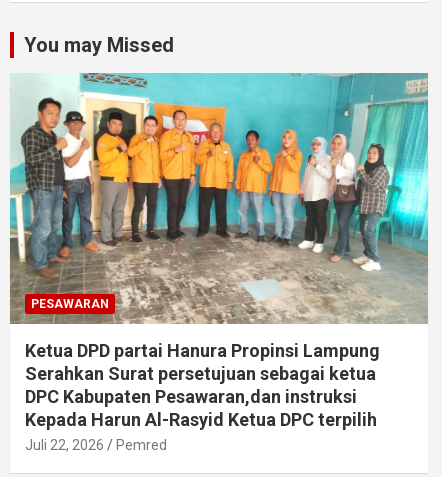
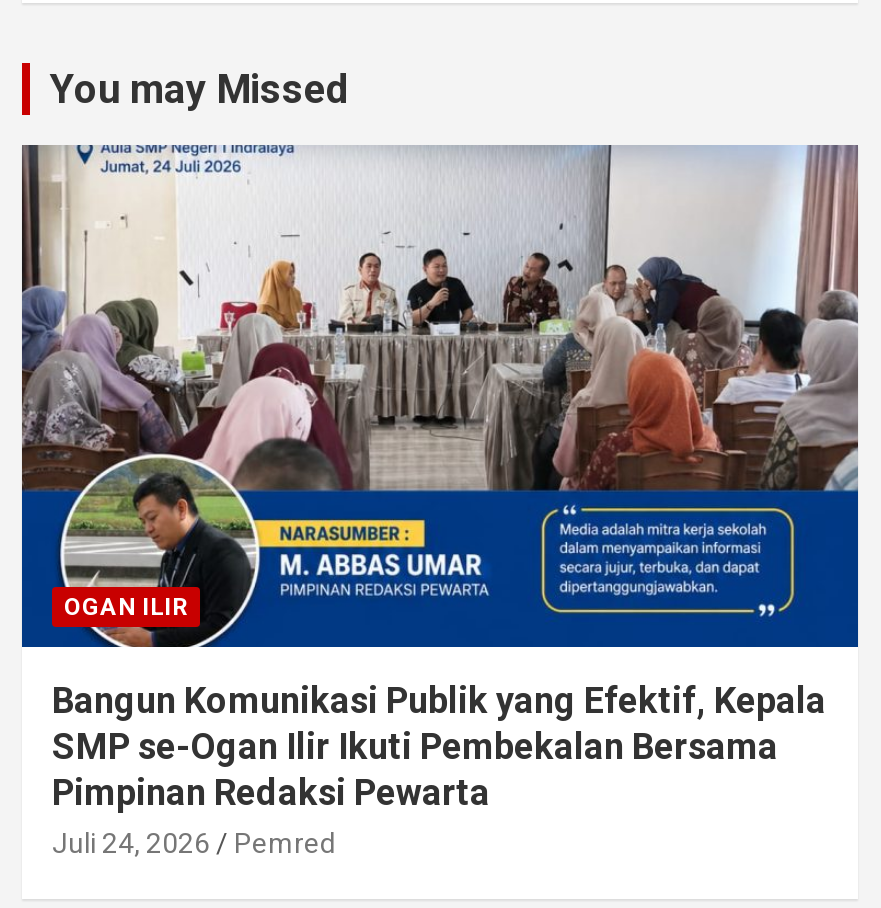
[9,73,429,325] [image] | PESAWARAN -> [20,143,860,649] [image] | OGAN ILIR
[25,340,380,453] Ketua DPD partai Hanura Propinsi Lampung | Serahkan Surat persetujuan sebagai ketua | DPC Kabupaten Pesawaran,dan instruksi | Kepada Harun Al-Rasyid Ketua DPC terpilih | Juli 22, 2026 -> [52,678,826,858] Bangun Komunikasi Publik yang Efektif, Kepala | SMP se-Ogan Ilir Ikuti Pembekalan Bersama | Pimpinan Redaksi Pewarta | Juli 24, 2026

